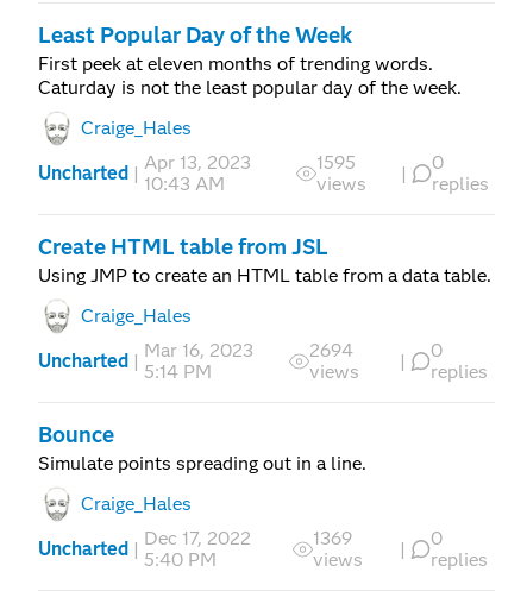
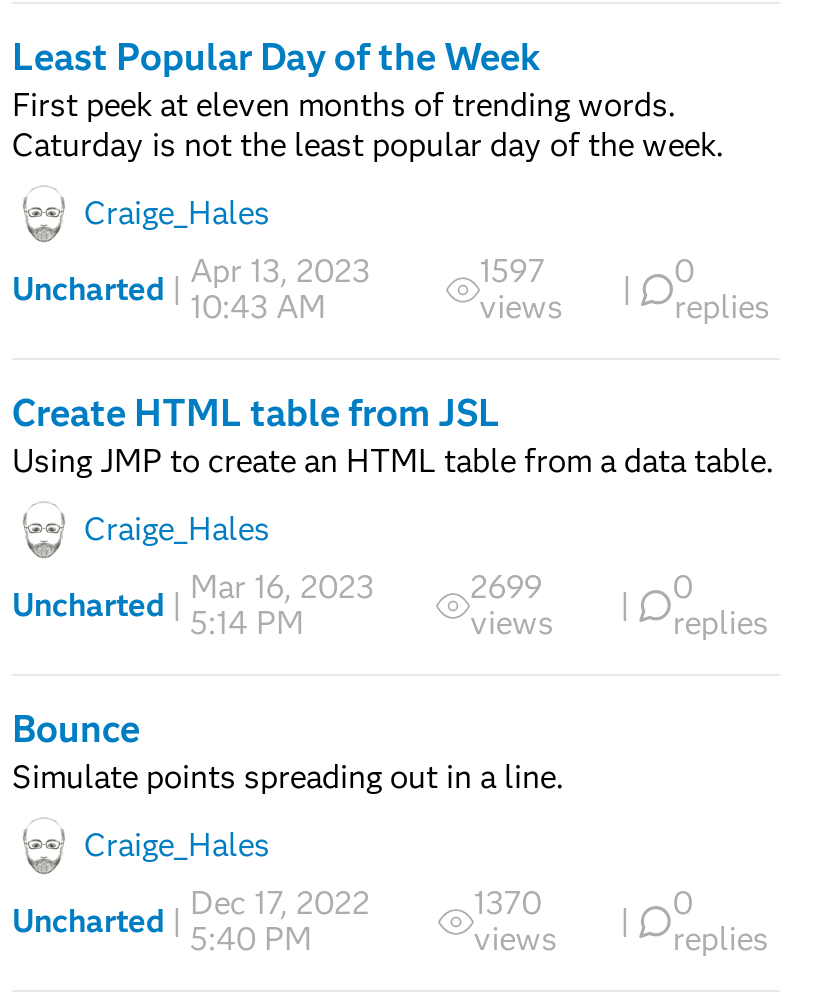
[316,150,355,173] 1595 -> [479,251,545,289] 1597
[310,338,354,361] 2694 -> [470,567,542,605] 2699
[313,526,352,549] 1369 -> [474,883,542,921] 1370

